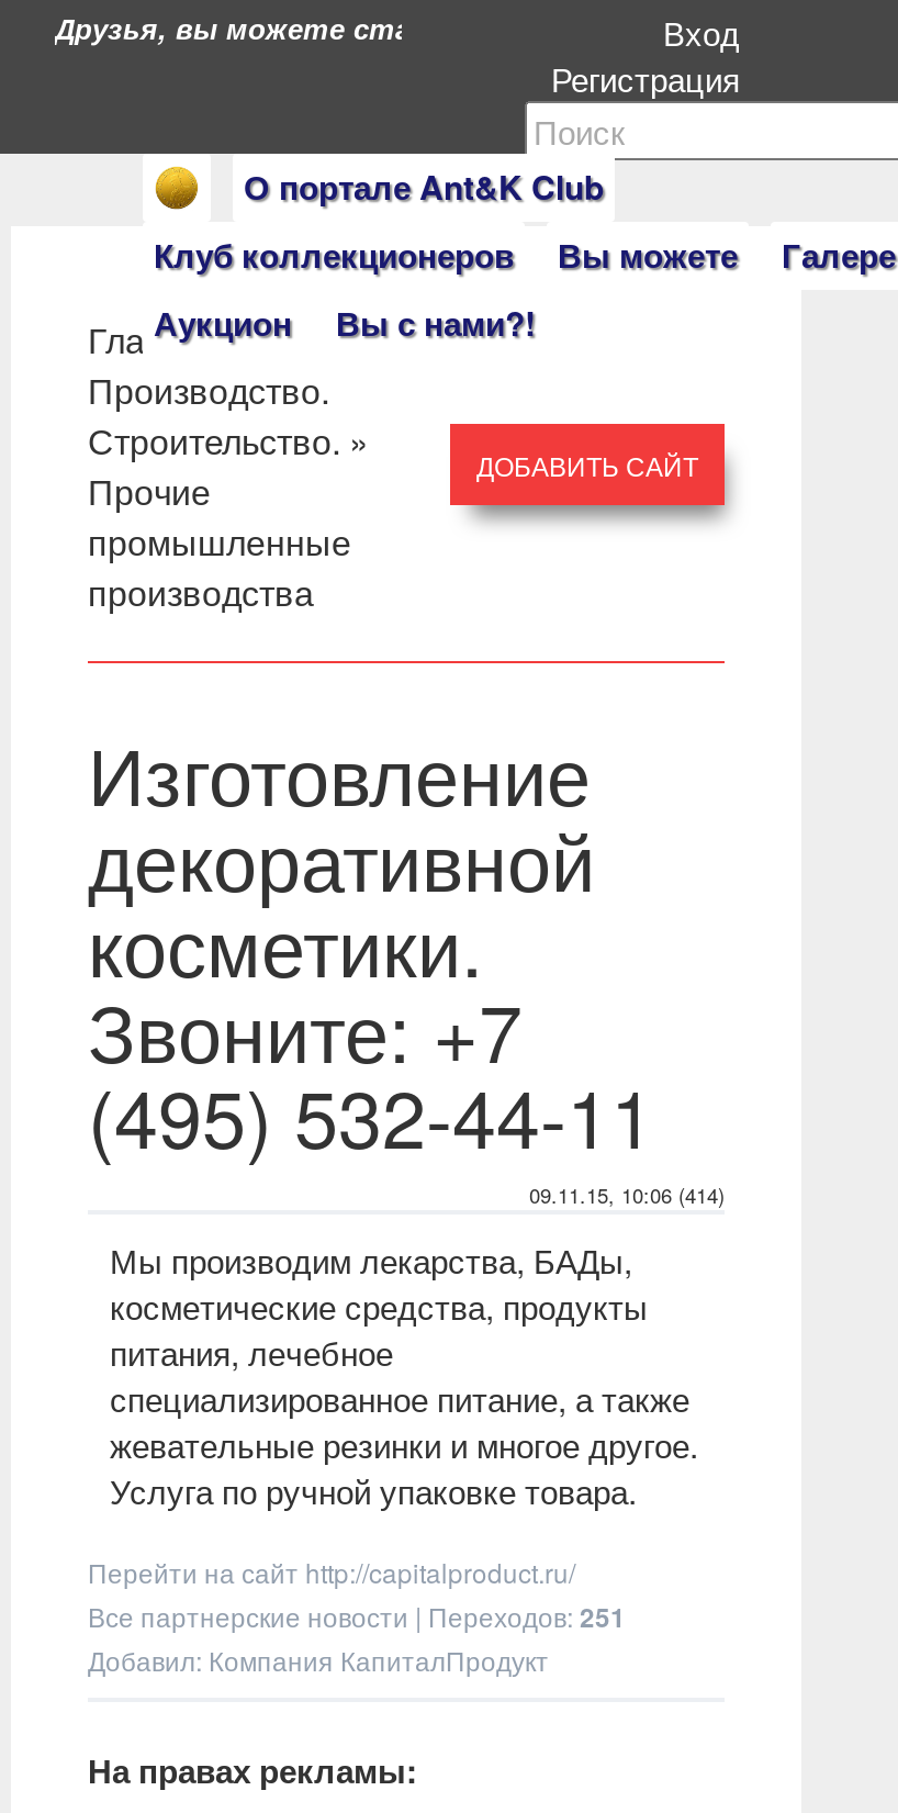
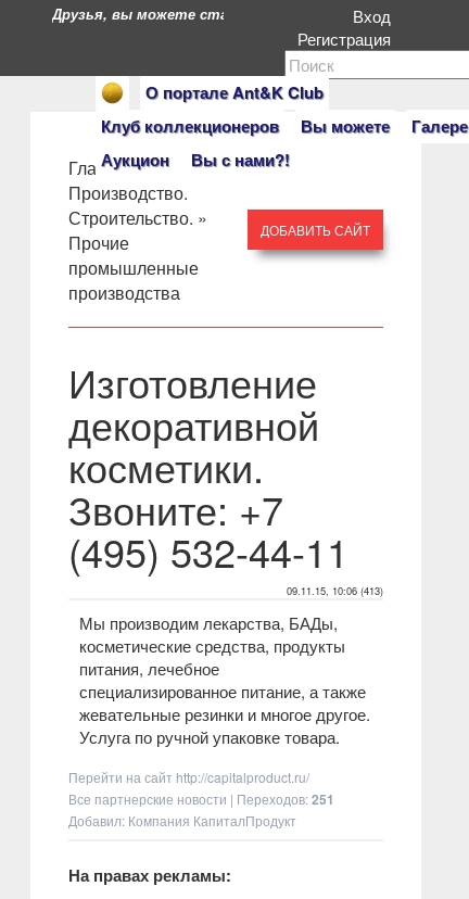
[529,1179,725,1210] 09.11.15, 10:06 (414) -> [287,583,383,598] 09.11.15, 10:06 (413)

